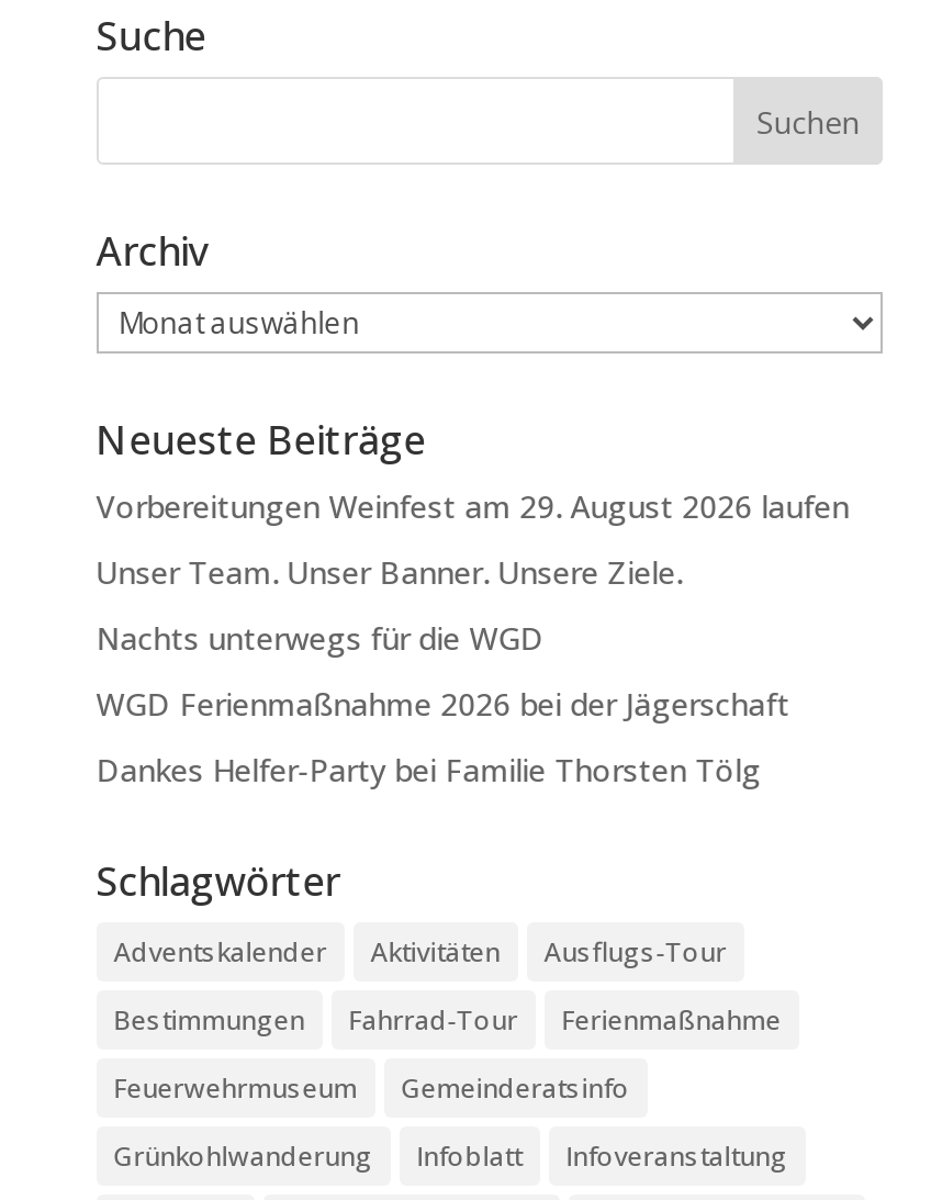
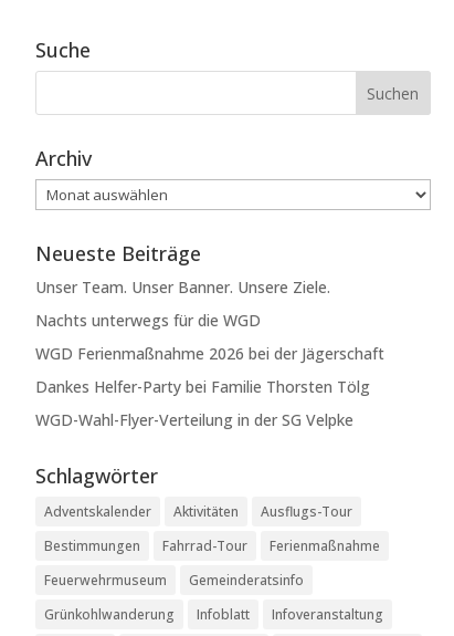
[96,486,849,528] Vorbereitungen Weinfest am 29. August 2026 laufen -> none
moved [96,552,790,791] -> [35,276,384,397]: Unser Team. Unser Banner. Unsere Ziele. | Nachts unterwegs für die WGD | WGD Ferienmaßnahme 2026 bei der Jägerschaft | Dankes Helfer-Party bei Familie Thorsten Tölg
none -> [35,409,353,430] WGD-Wahl-Flyer-Verteilung in der SG Velpke

